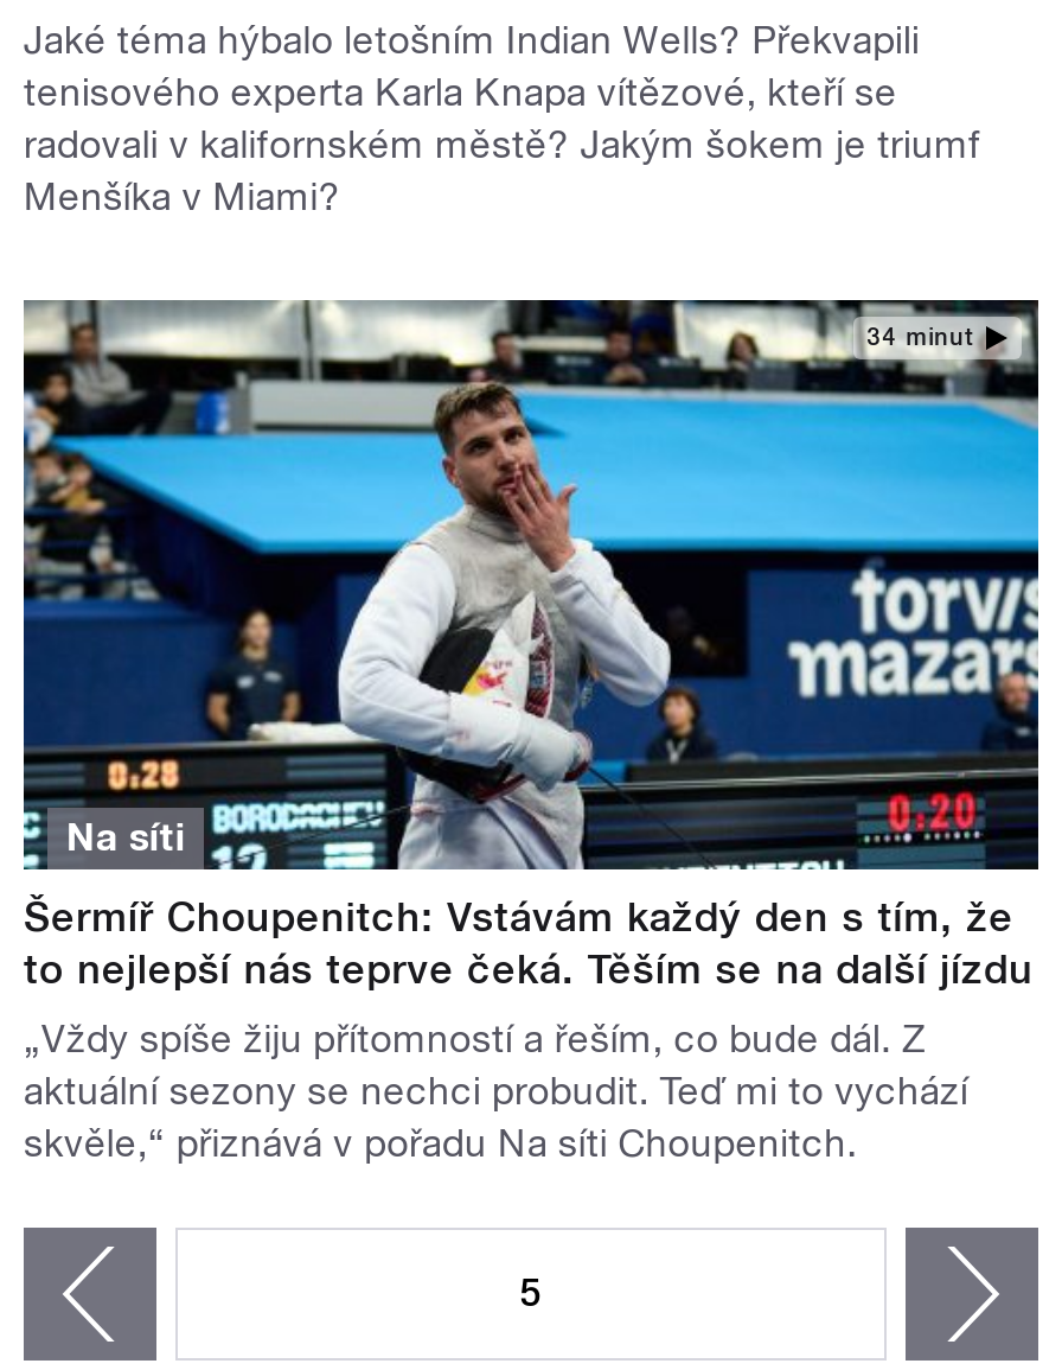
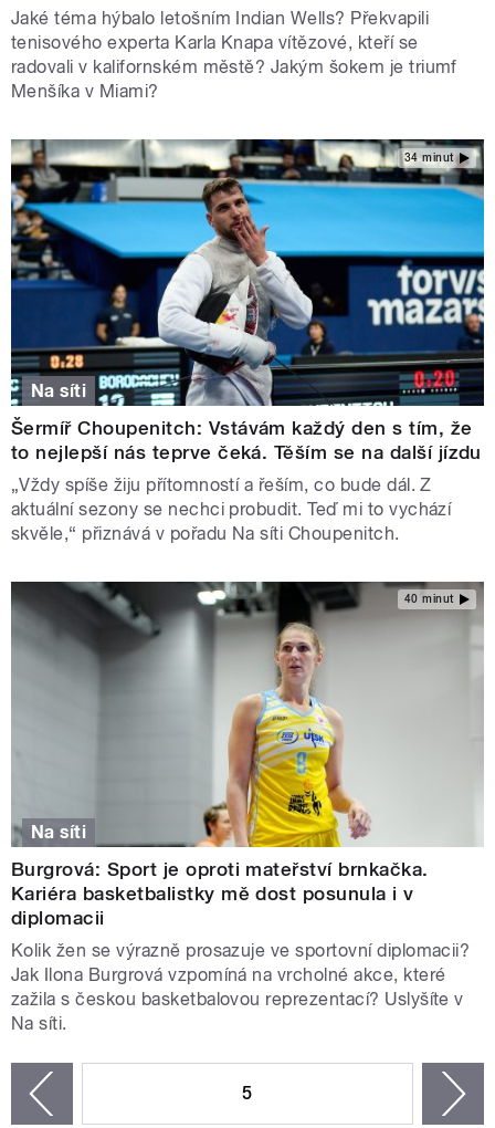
none -> [10,581,485,848] [image] | 40 minut
none -> [11,822,470,1034] Na síti | Burgrová: Sport je oproti mateřství brnkačka. | Kariéra basketbalistky mě dost posunula i v | diplomacii | Kolik žen se výrazně prosazuje ve sportovní diplomacii? | Jak Ilona Burgrová vzpomíná na vrcholné akce, které | zažila s českou basketbalovou reprezentací? Uslyšíte v | Na síti.

